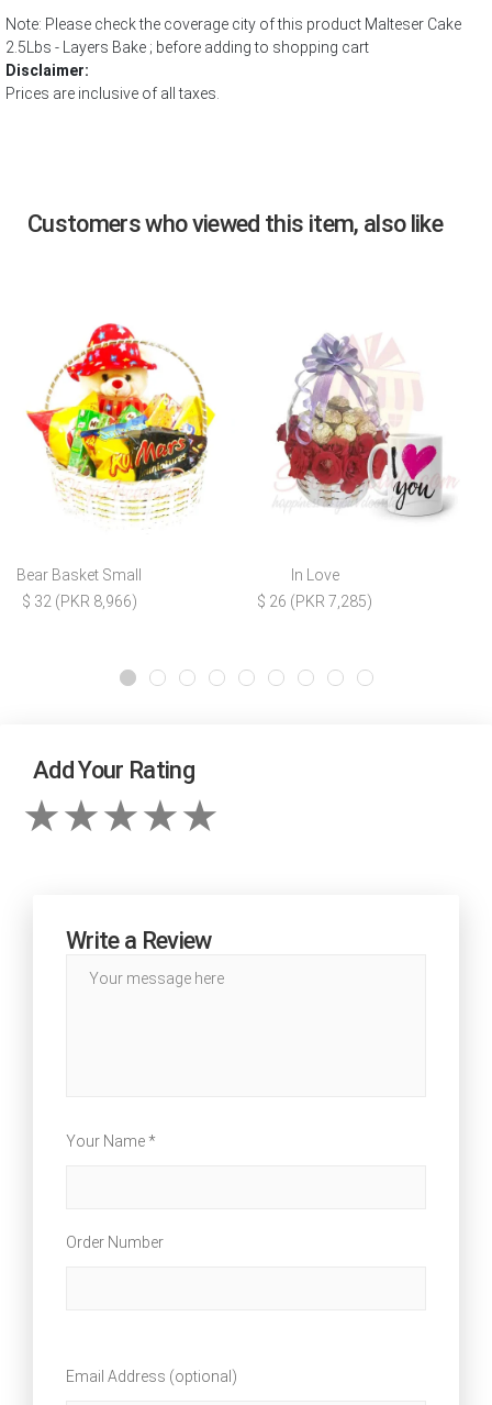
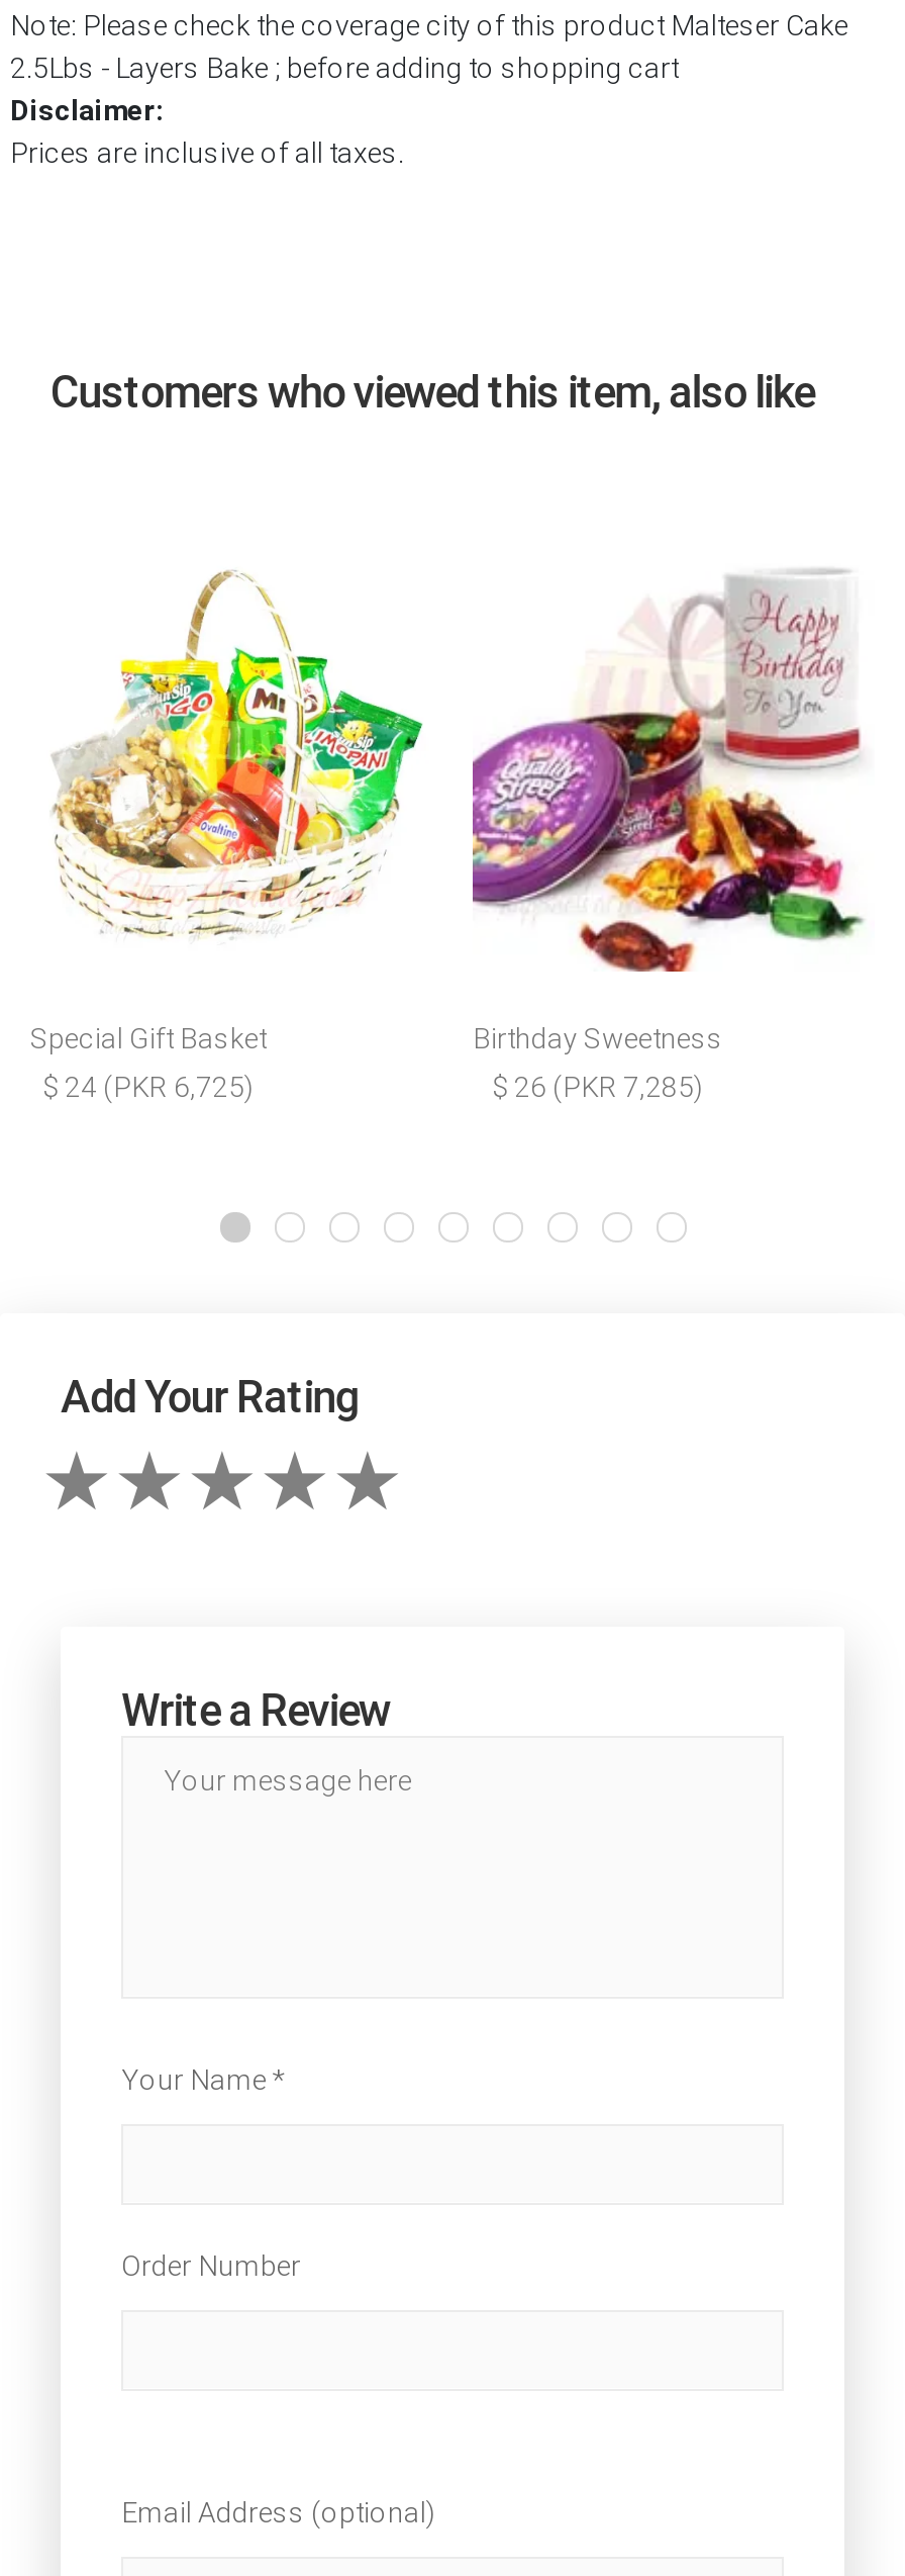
[25,321,230,522] [image] -> [51,569,424,939] [image]
[257,320,468,583] [image] | In Love -> [471,567,865,1053] [image] | Birthday Sweetness
[16,566,142,583] Bear Basket Small -> [30,1021,267,1053] Special Gift Basket
[21,592,137,610] $ 32 (PKR 8,966) -> [42,1070,255,1102] $ 24 (PKR 6,725)

